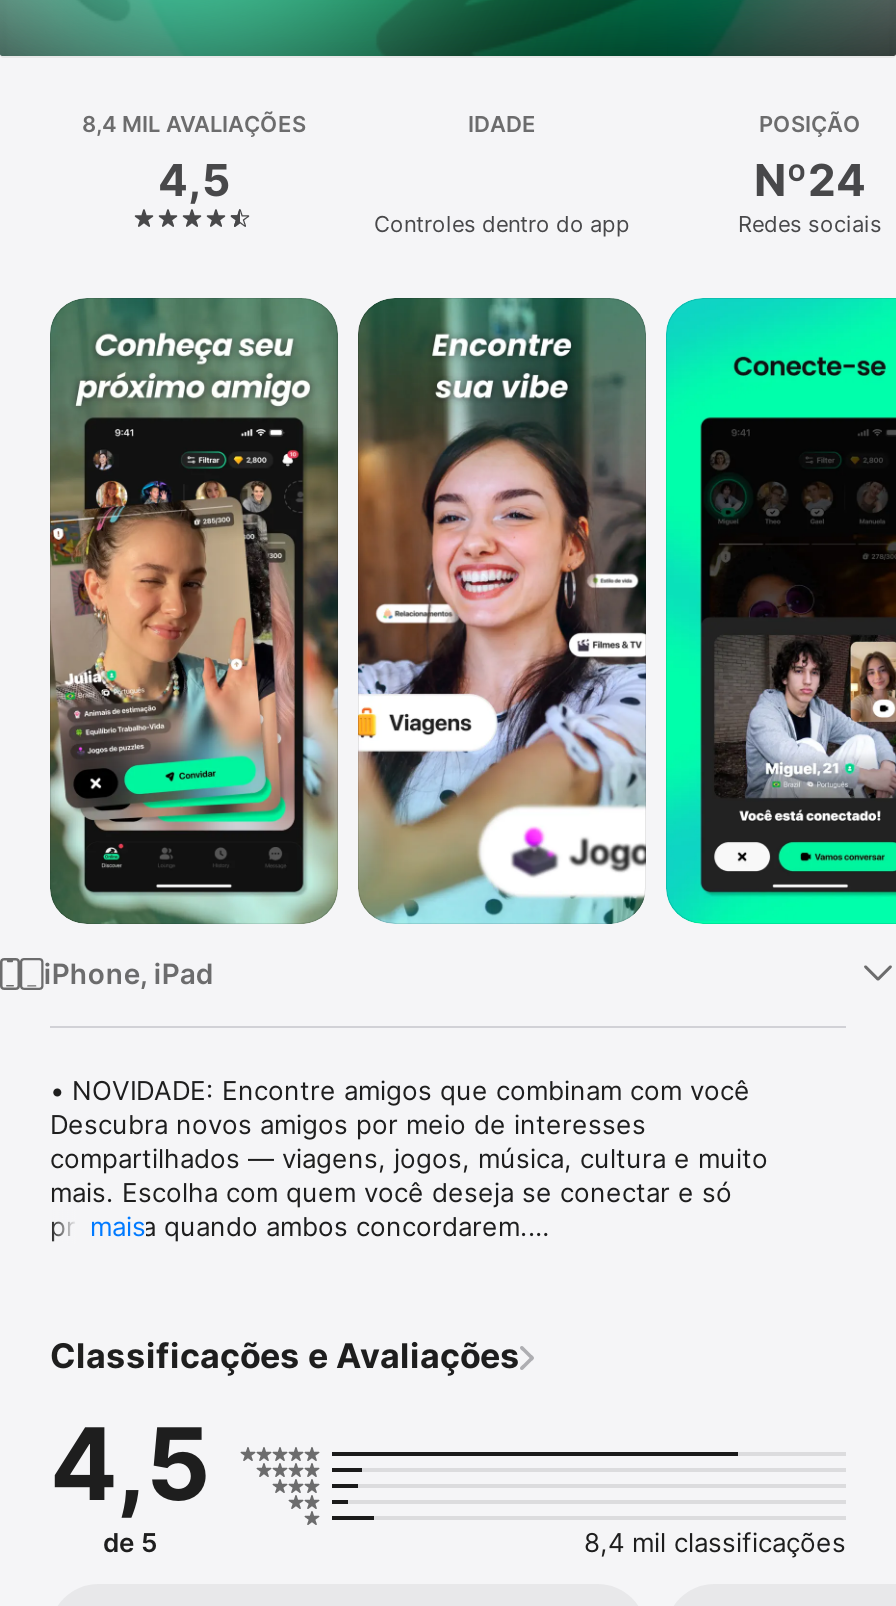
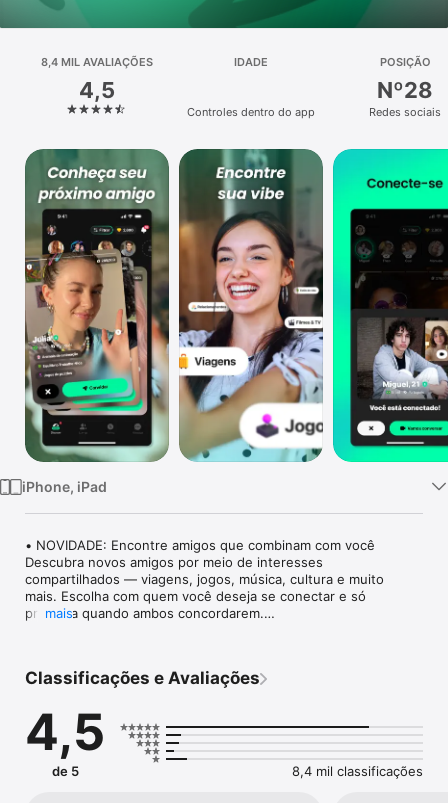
[754,154,866,206] Nº24 -> [377,77,433,103] Nº28

